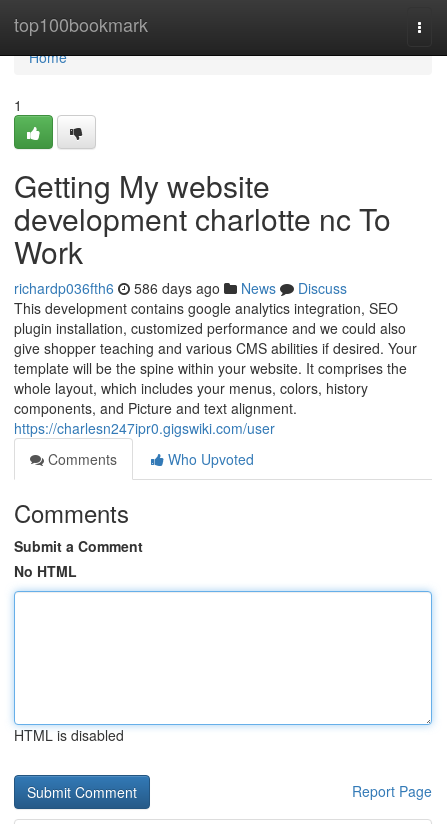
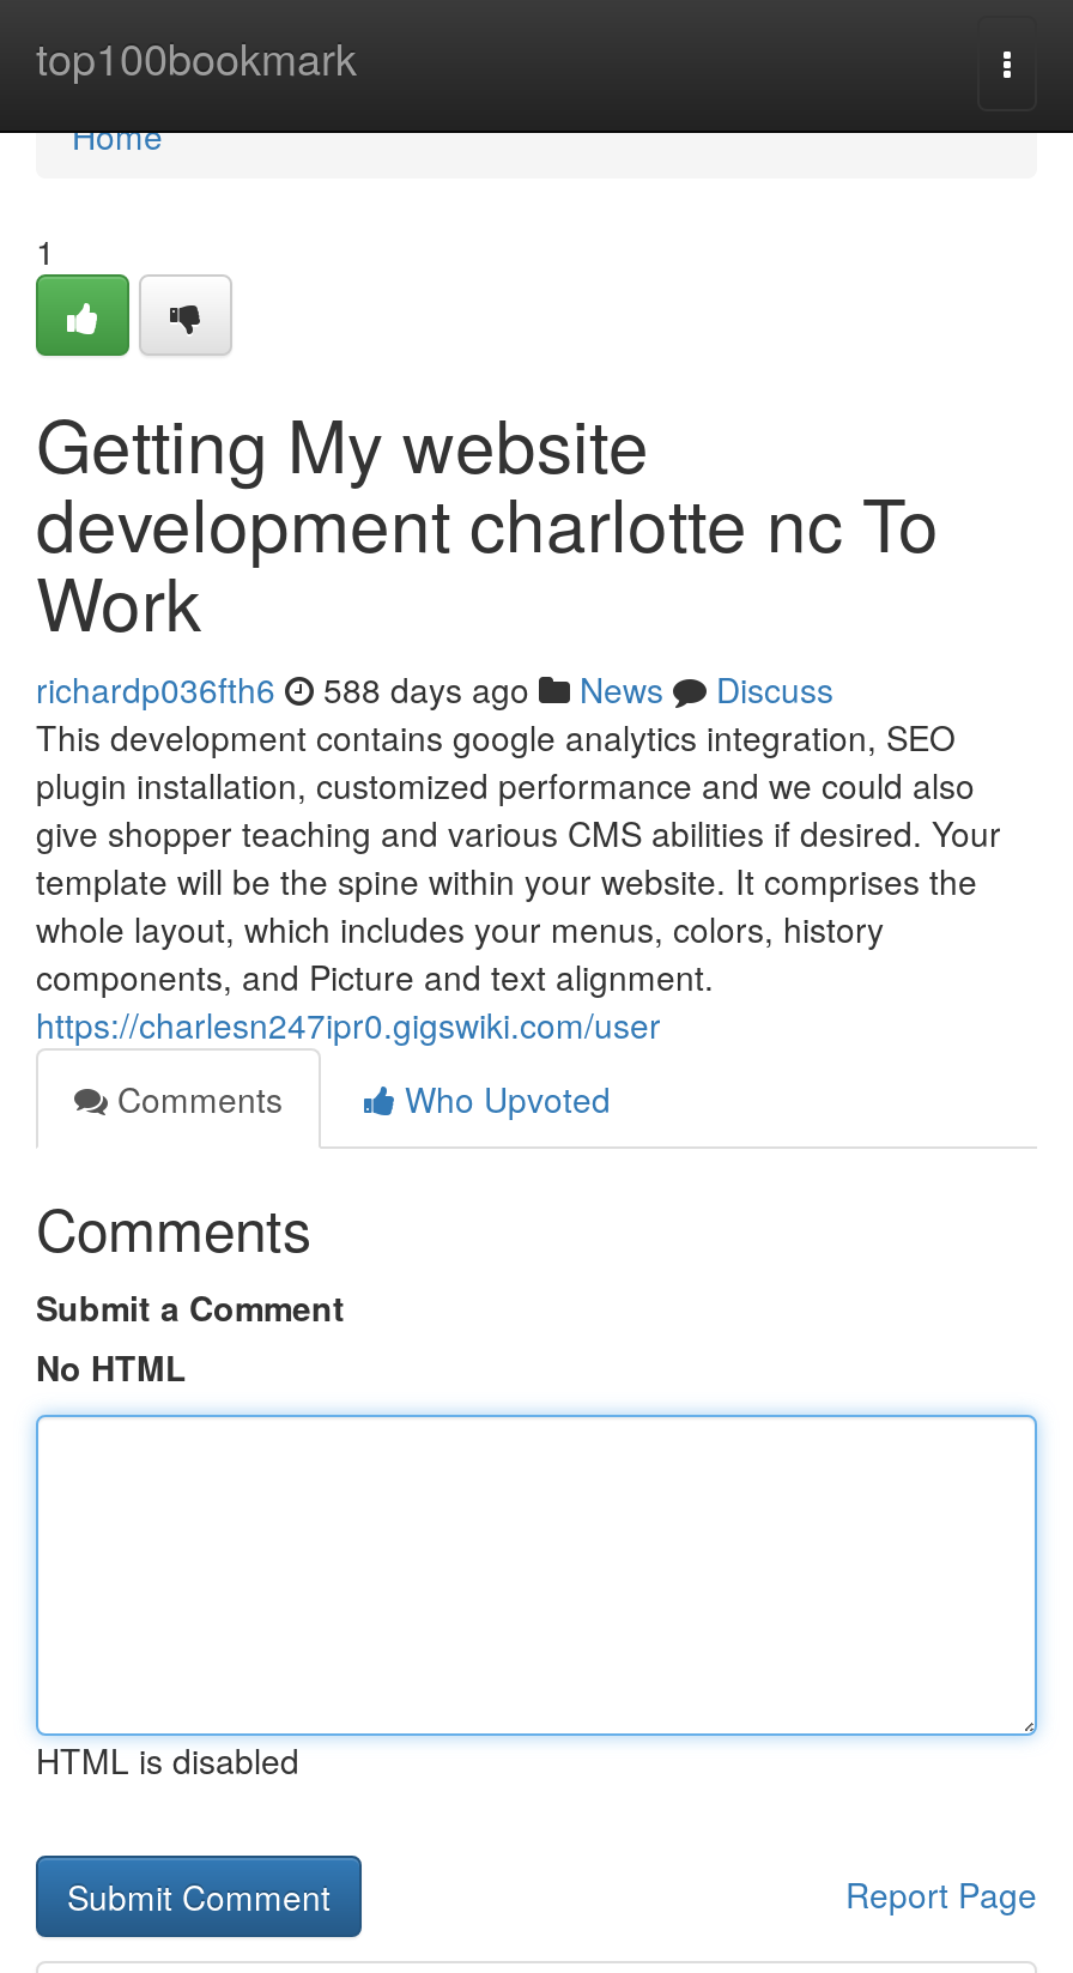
[14,278,347,298] richardp036fth6 586 days ago News Discuss -> [36,665,833,713] richardp036fth6 588 days ago News Discuss

